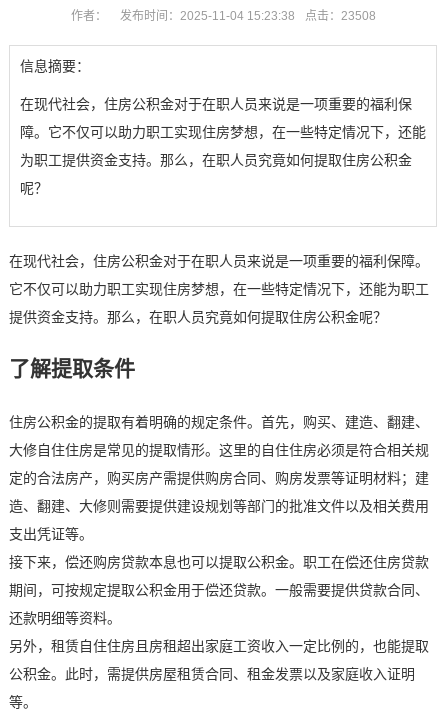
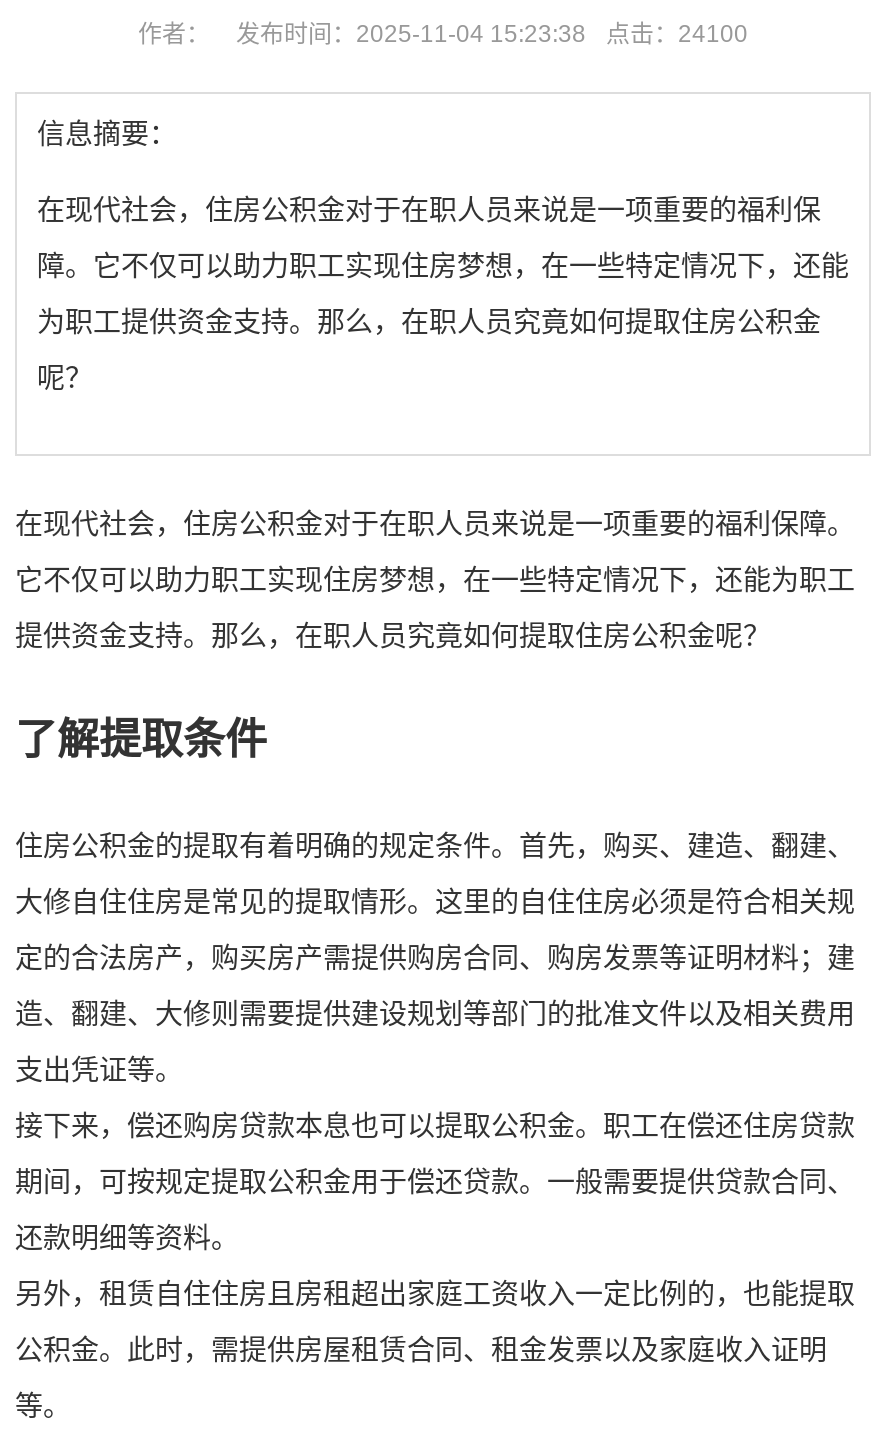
[70,9,375,23] 作者： 发布时间：2025-11-04 15:23:38 点击：23508 -> [138,20,748,48] 作者： 发布时间：2025-11-04 15:23:38 点击：24100

